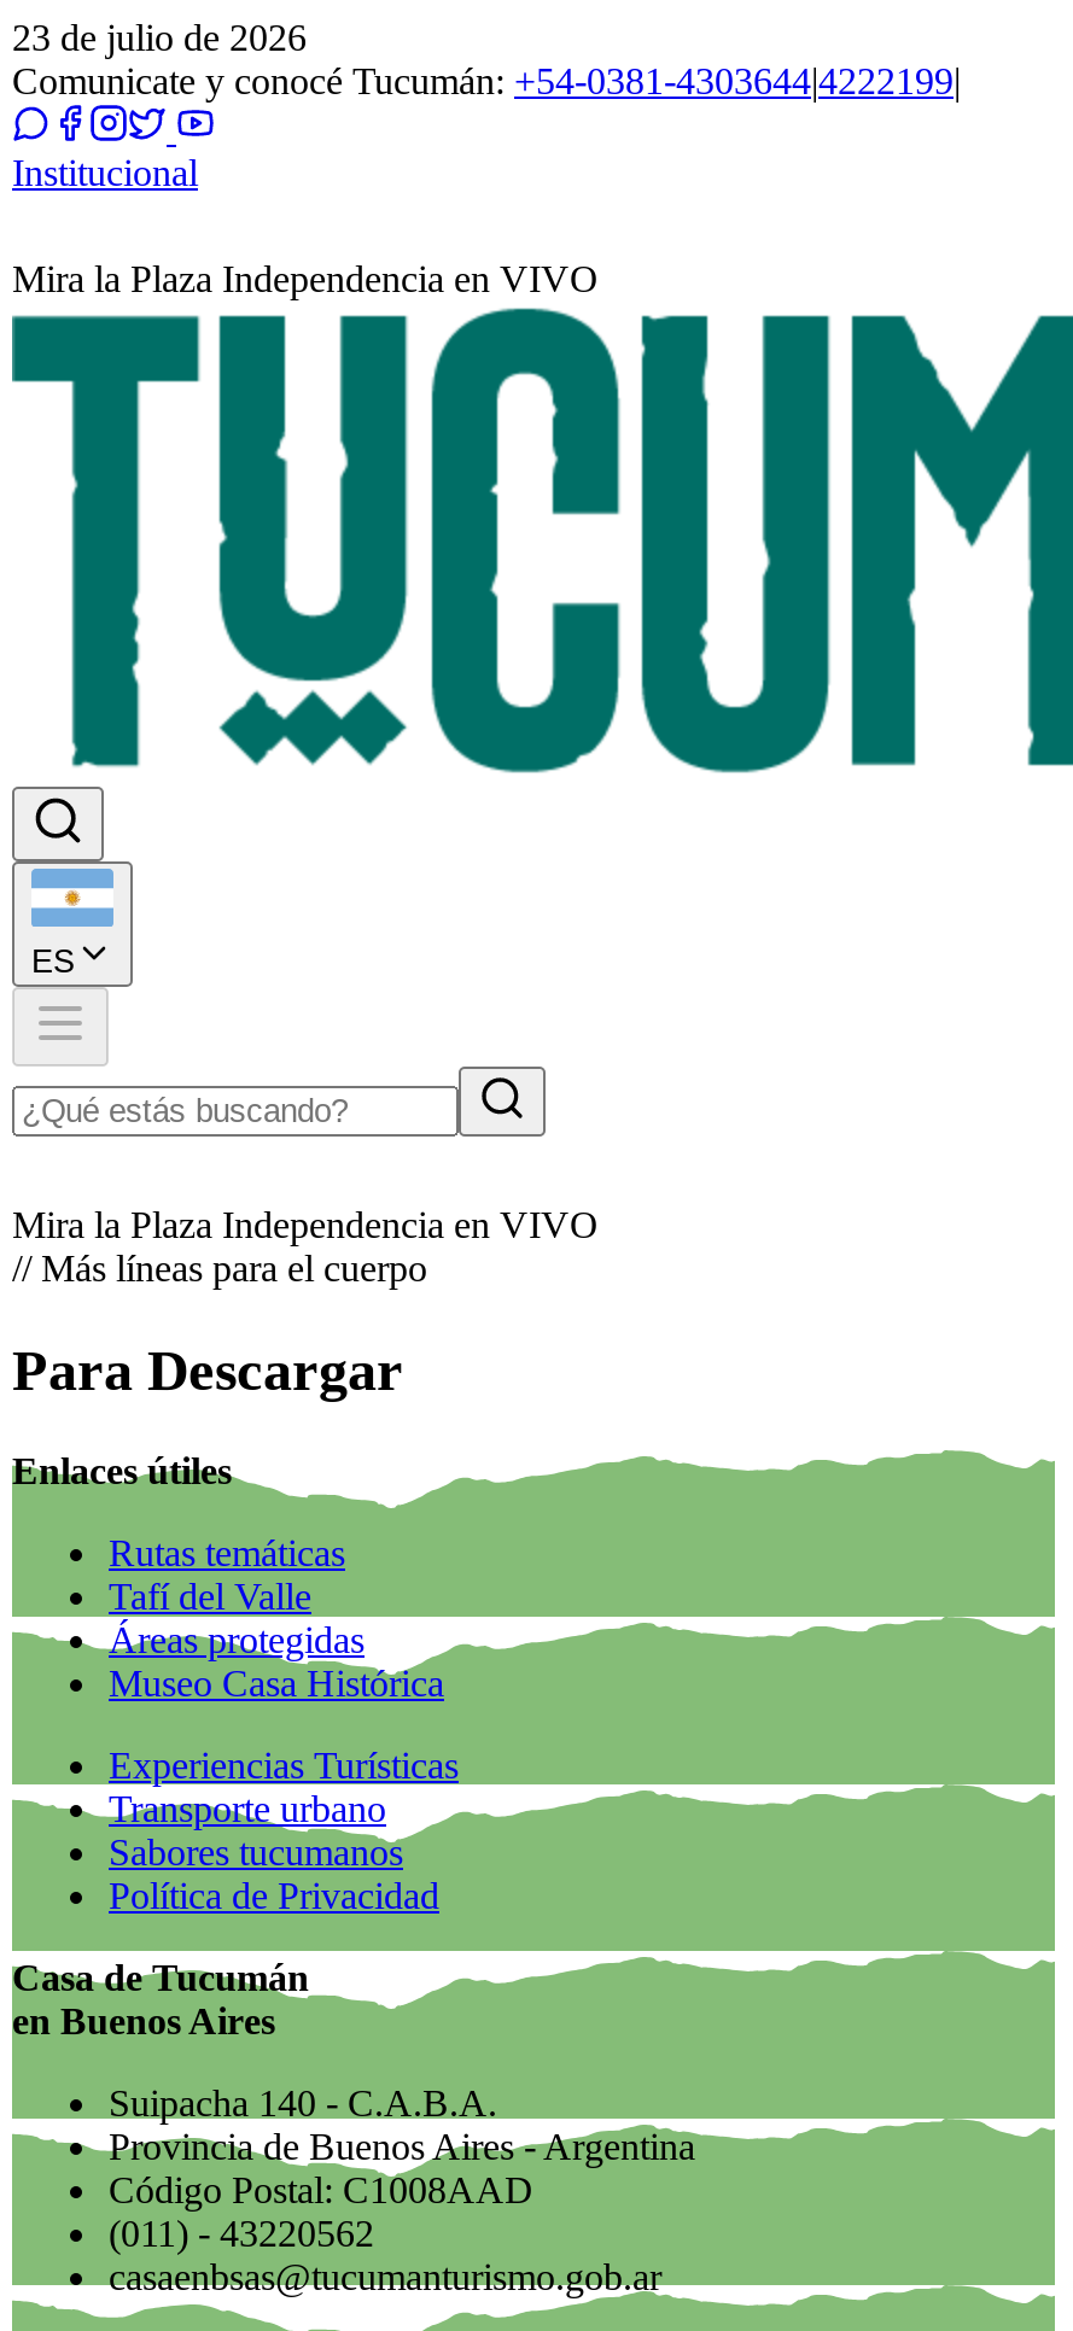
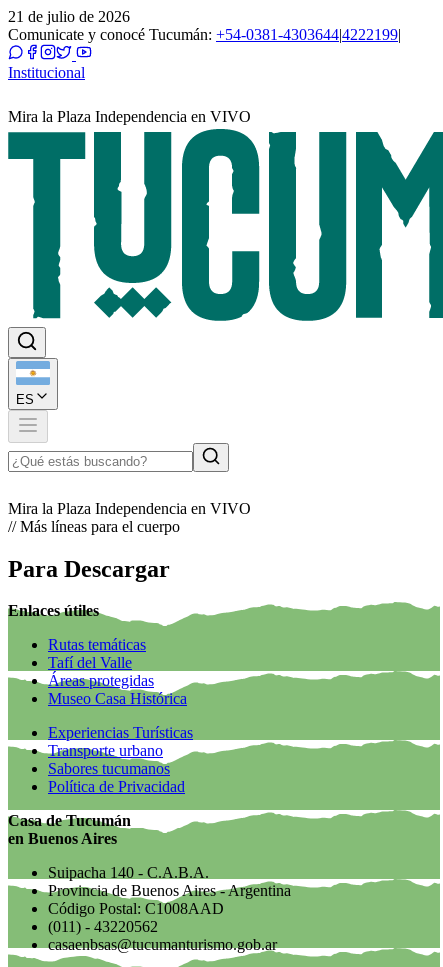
[12,17,307,58] 23 de julio de 2026 -> [8,8,130,25] 21 de julio de 2026

